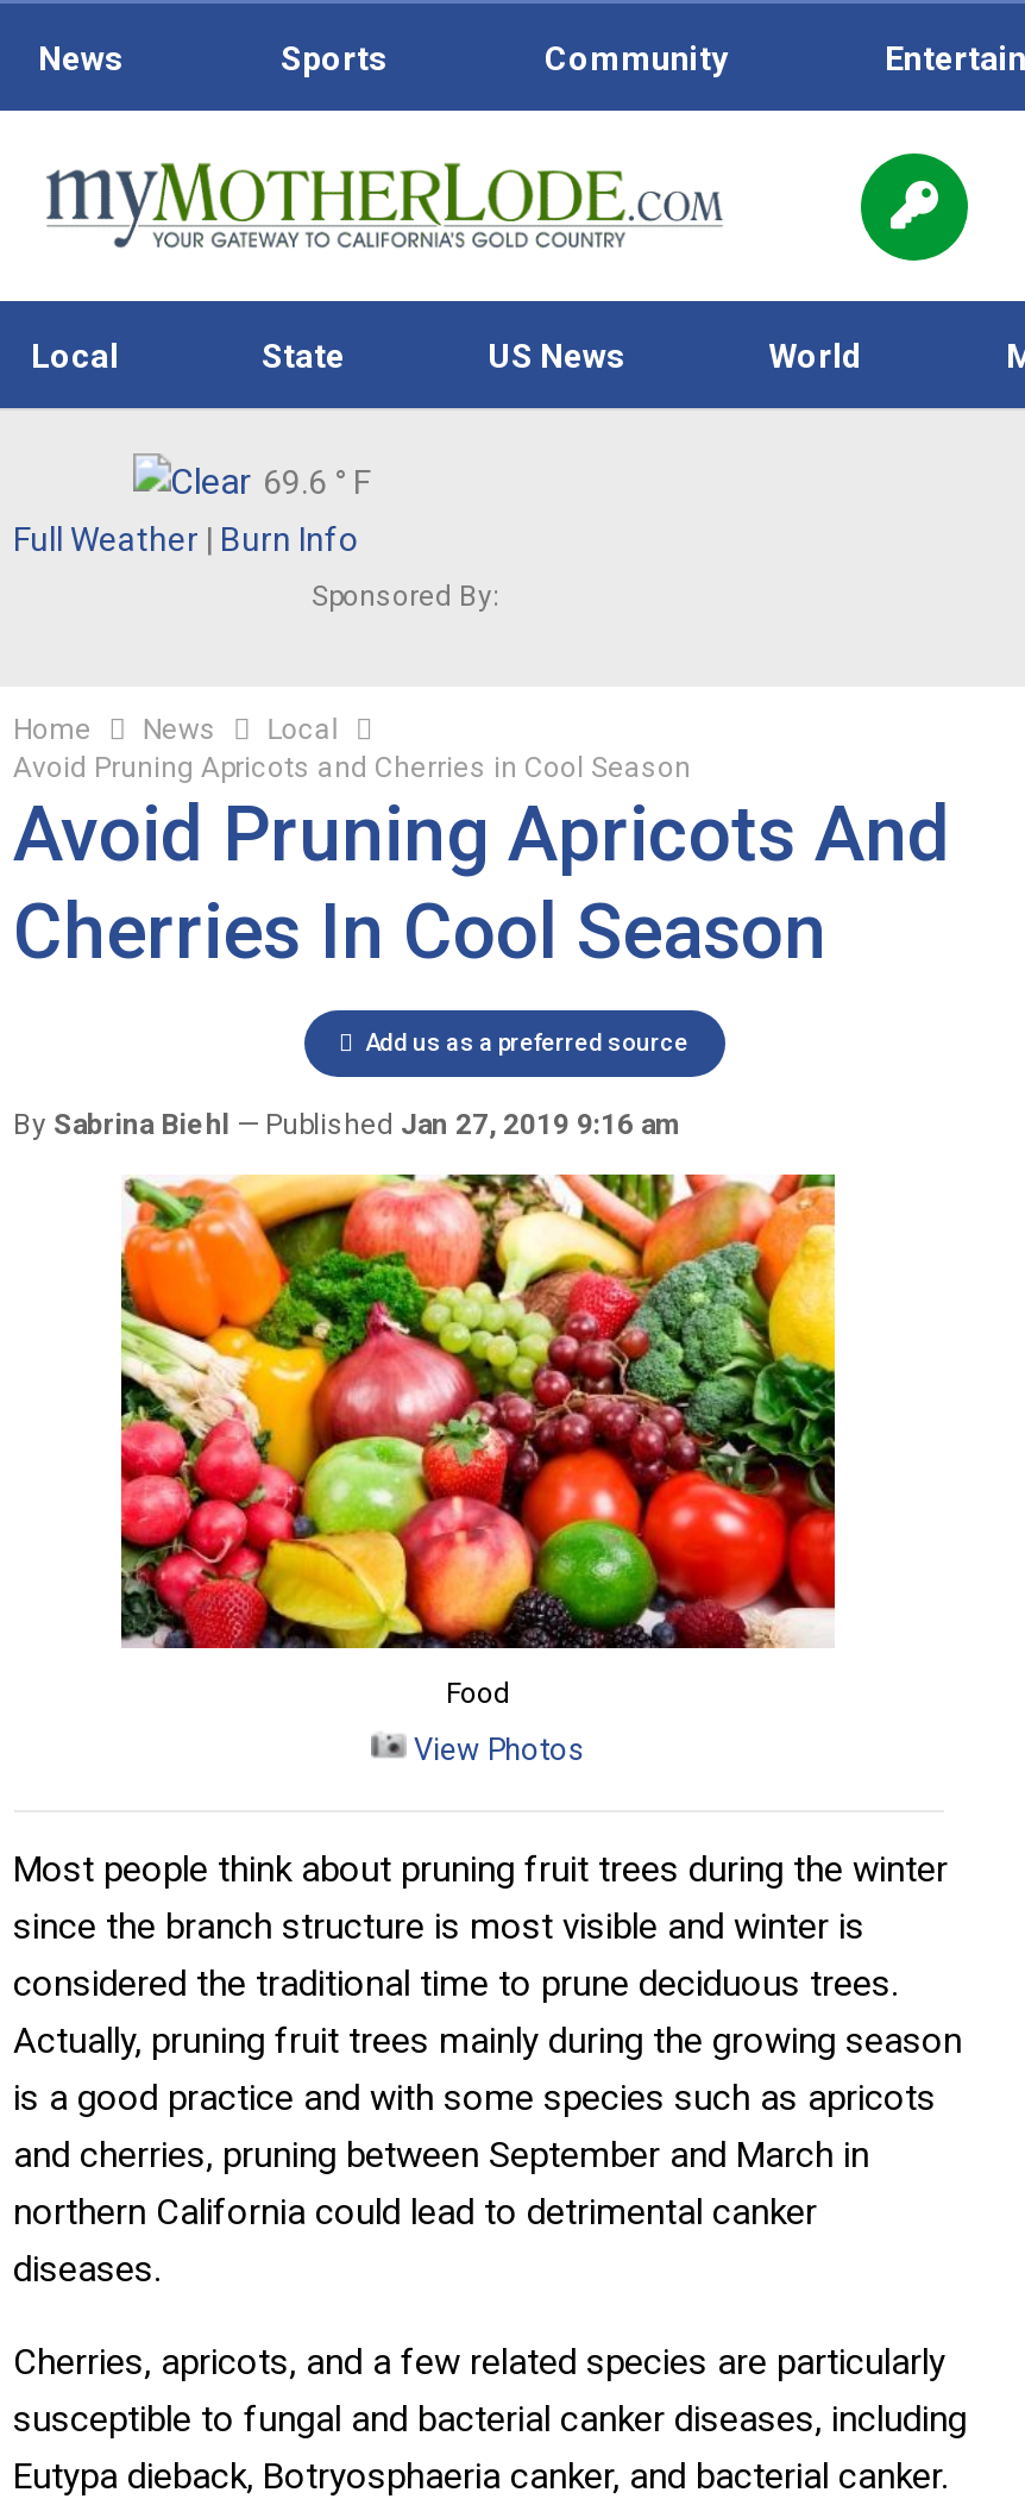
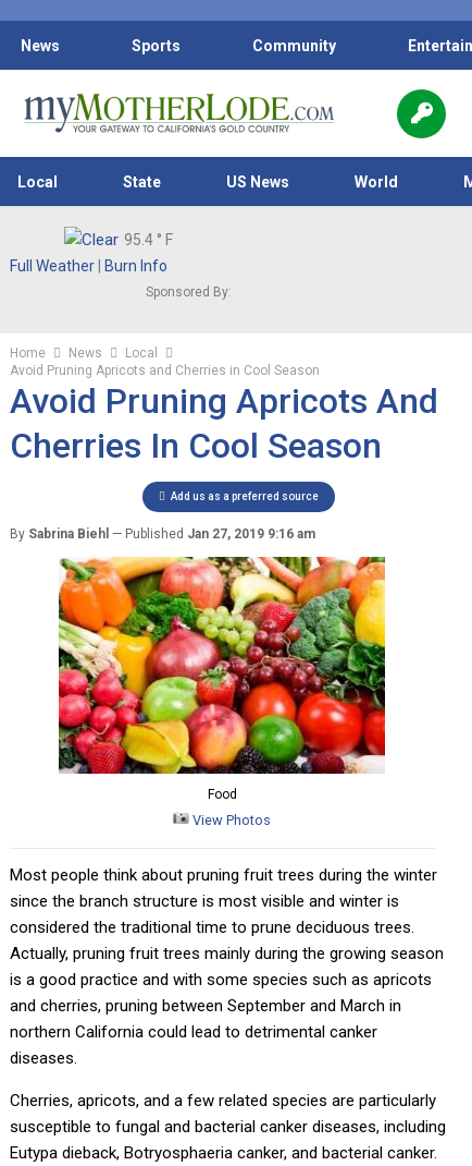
[263,463,370,501] 69.6 ° F -> [123,231,172,248] 95.4 ° F

